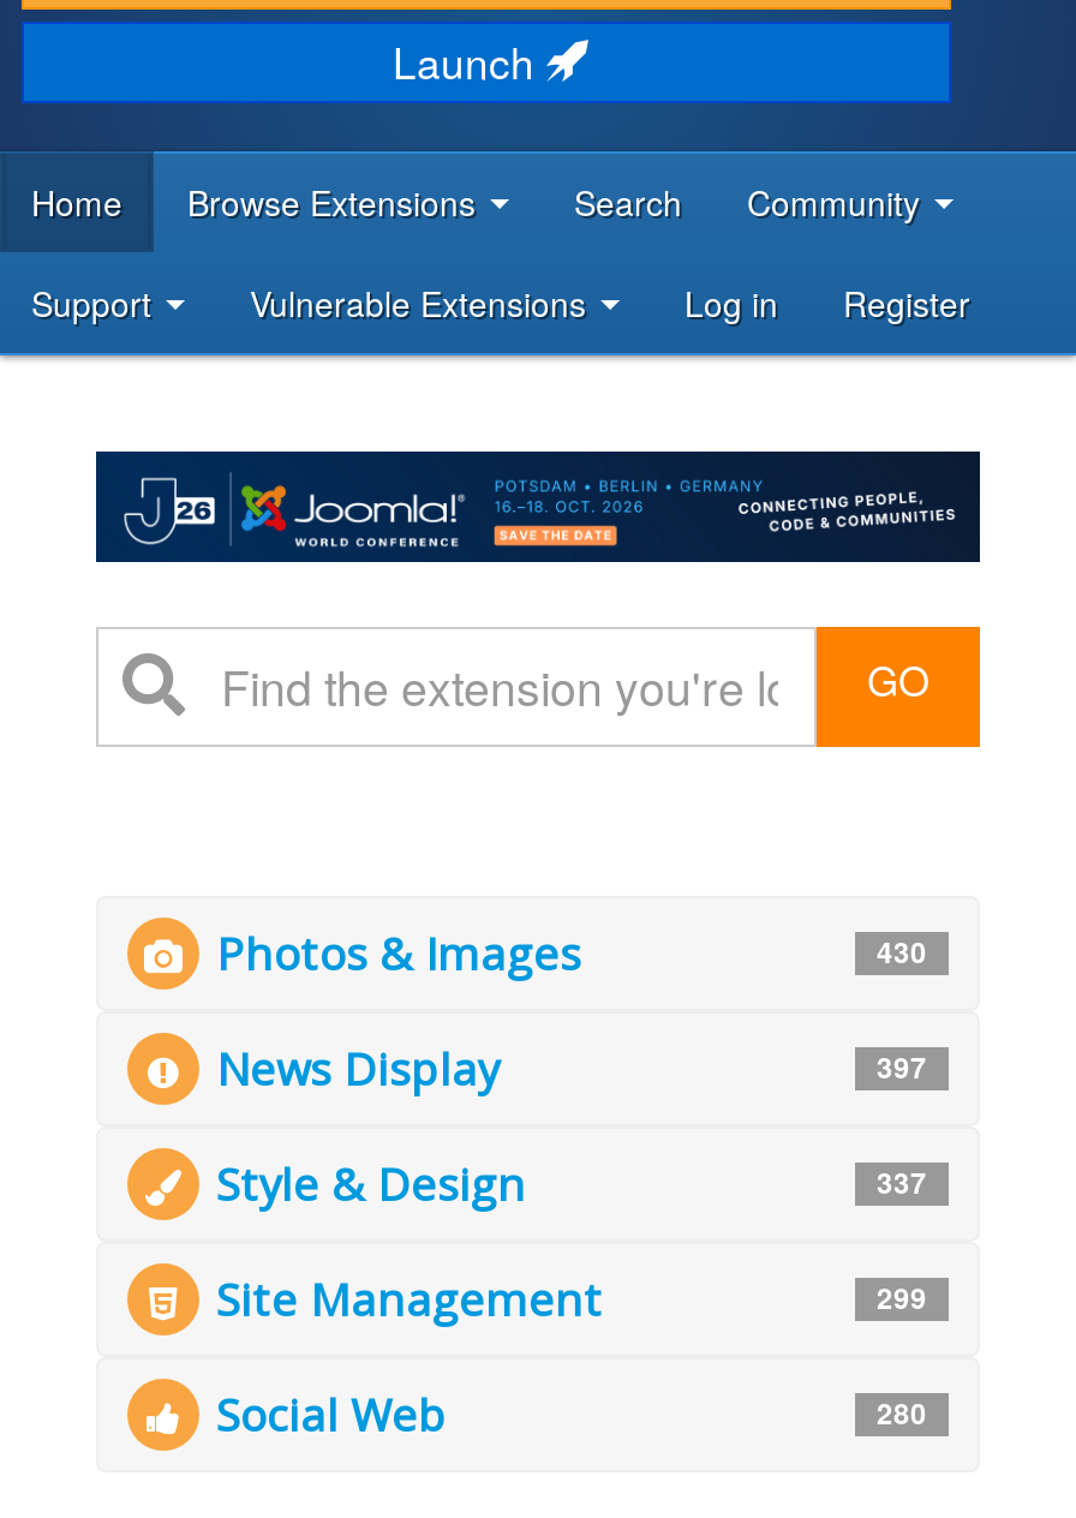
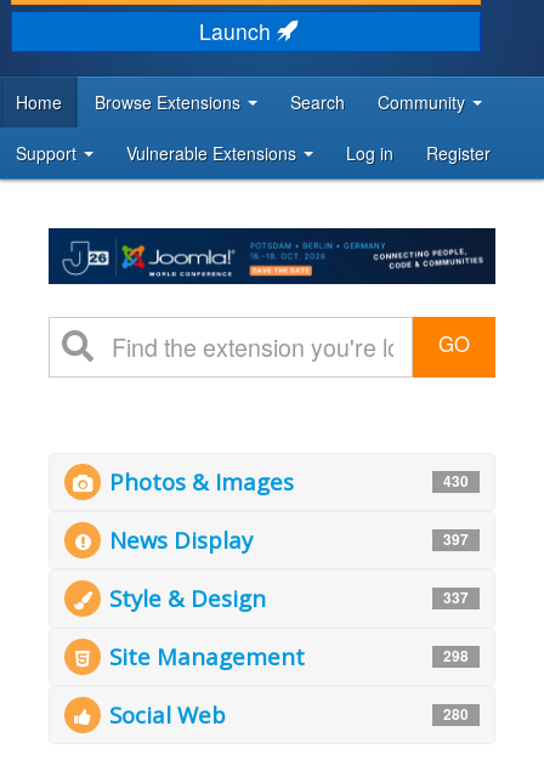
[877,1278,927,1319] 299 -> [443,646,469,667] 298

